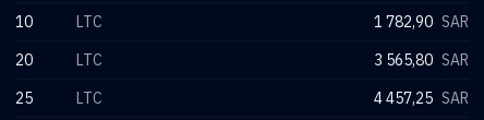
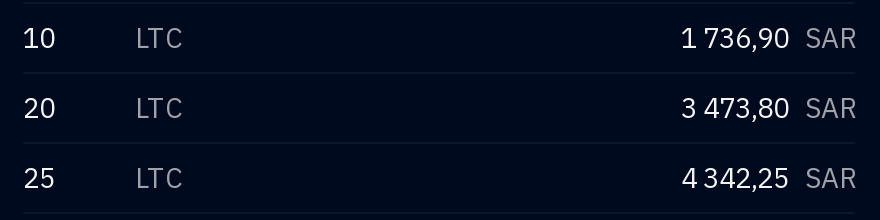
[374,12,469,32] 1 782,90 SAR -> [681,20,855,56] 1 736,90 SAR
[374,50,469,70] 3 565,80 SAR -> [681,90,855,126] 3 473,80 SAR
[374,88,469,108] 4 457,25 SAR -> [681,160,855,196] 4 342,25 SAR

